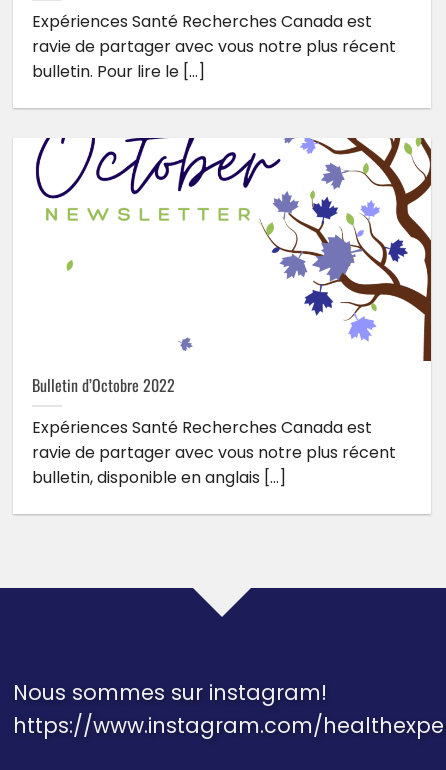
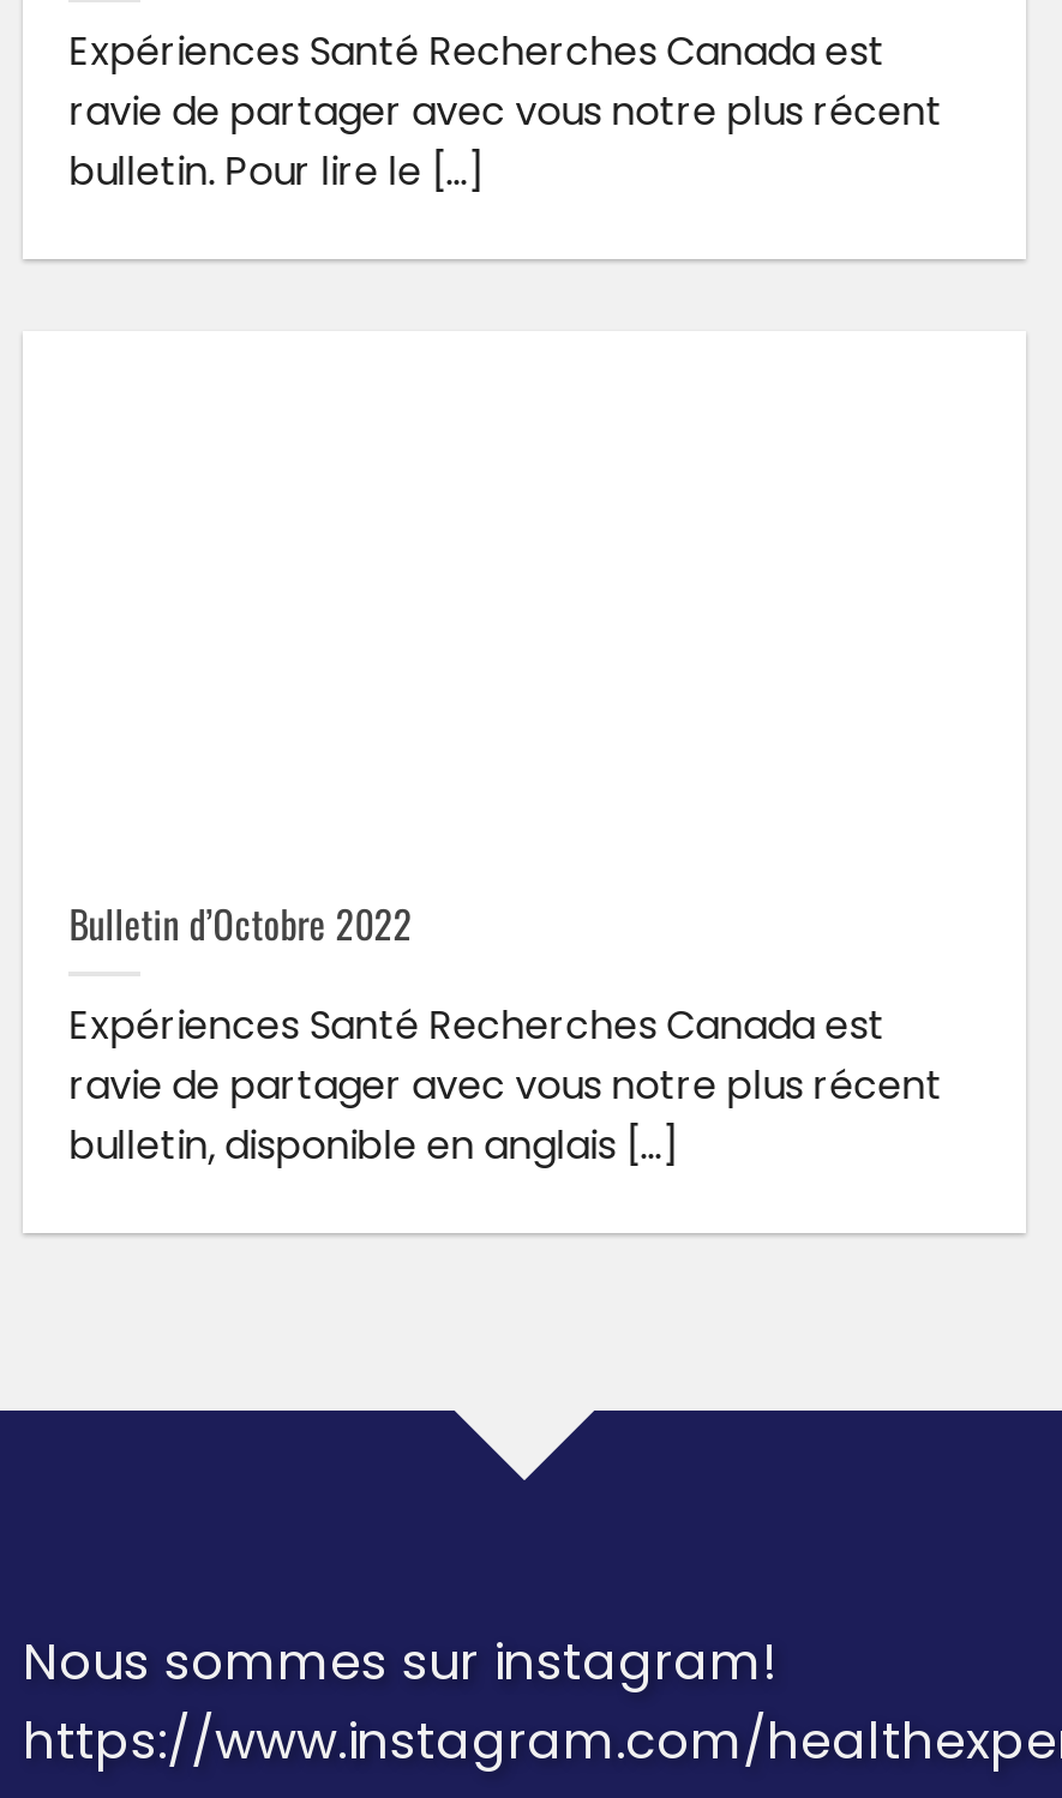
[35,137,432,362] [image] -> none

